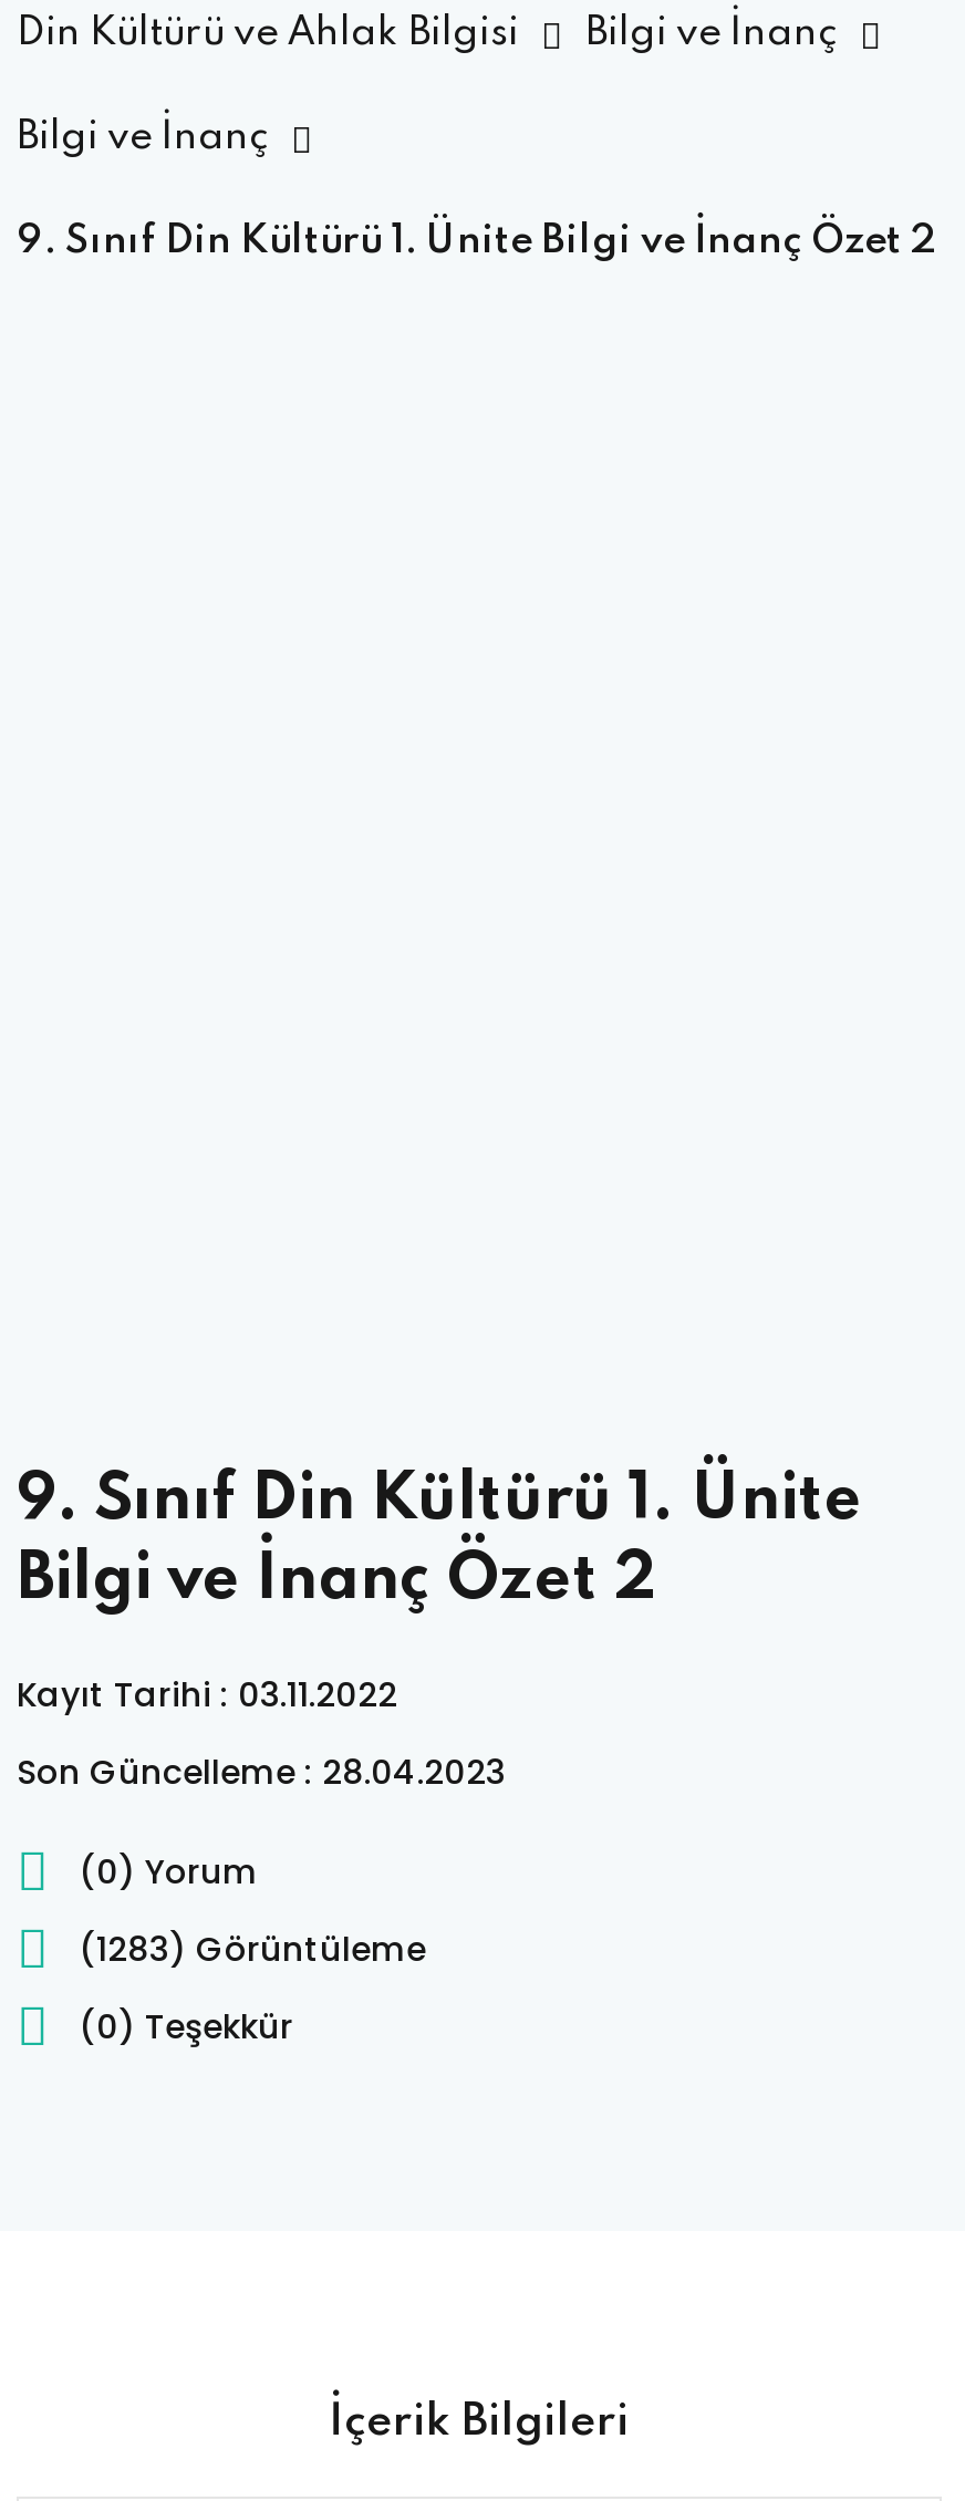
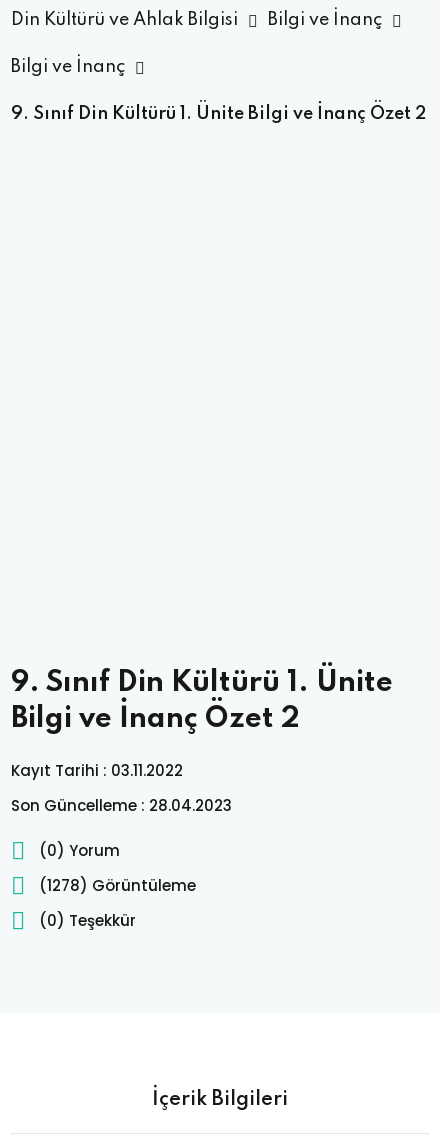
[79,1926,426,1972] (1283) Görüntüleme -> [39,875,196,896] (1278) Görüntüleme

